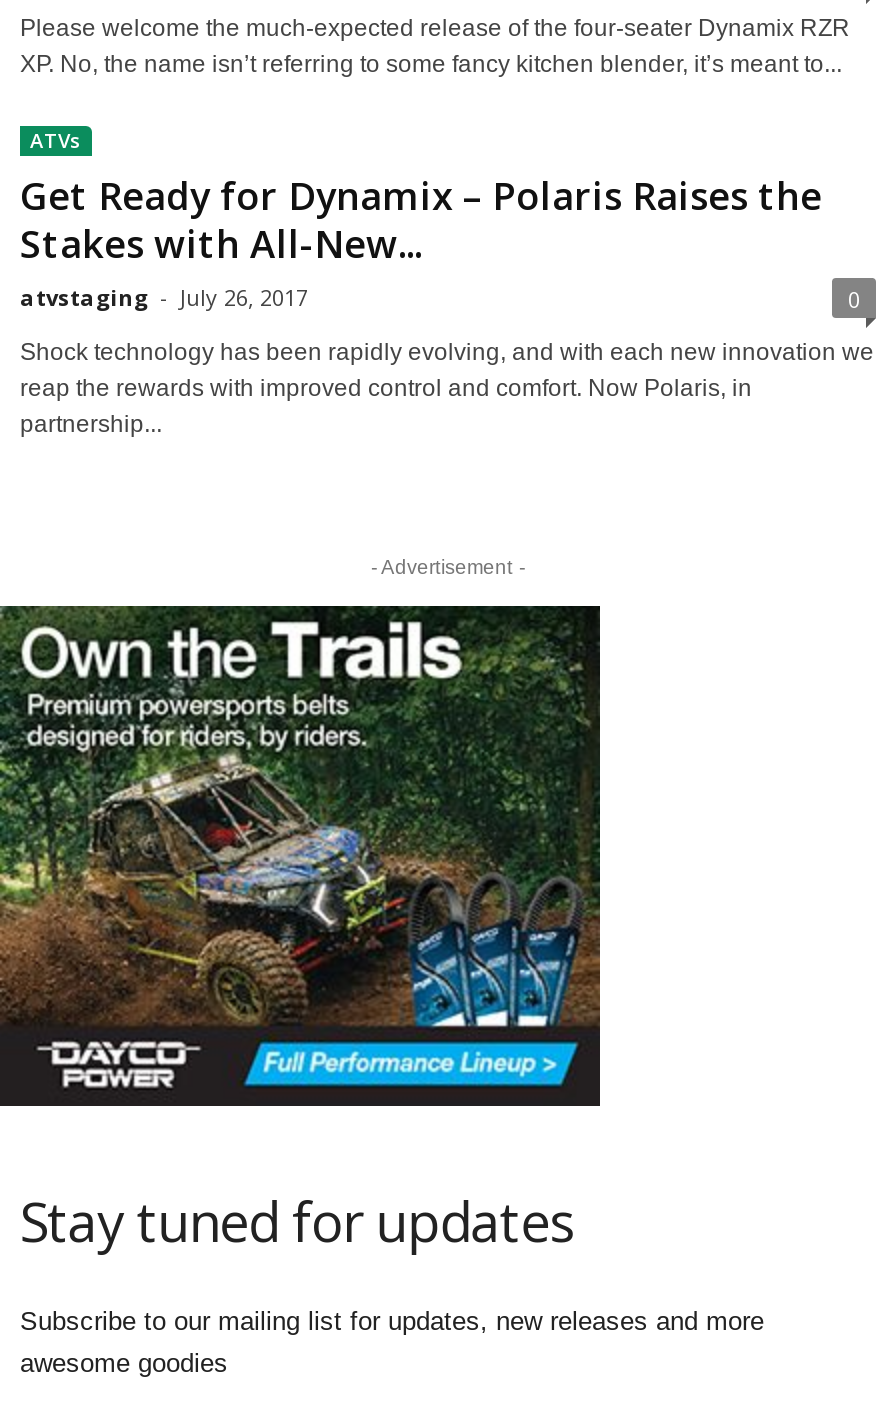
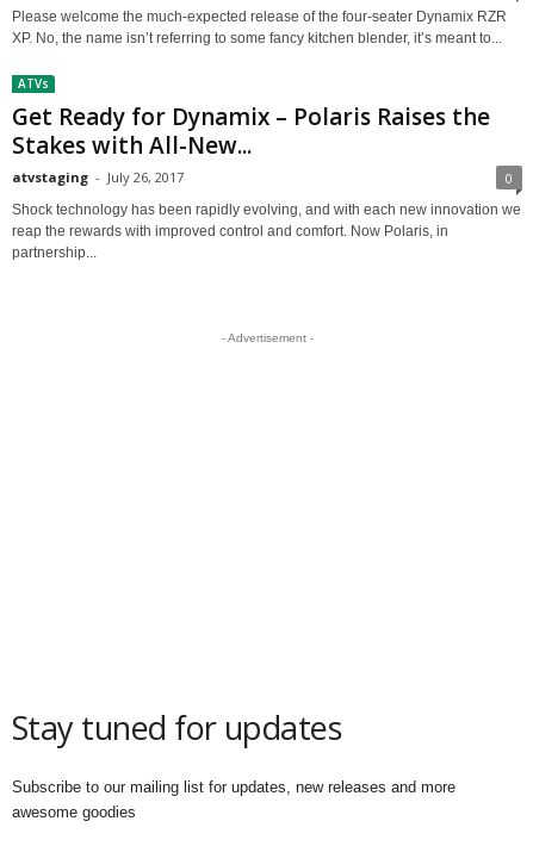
[6,604,602,1108] [image] -> none

